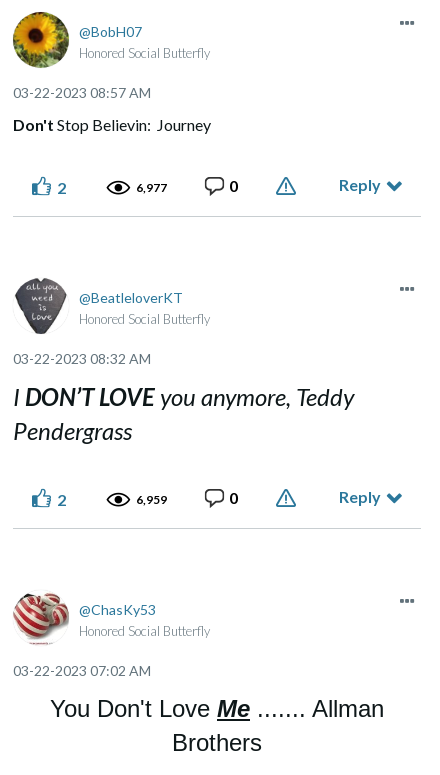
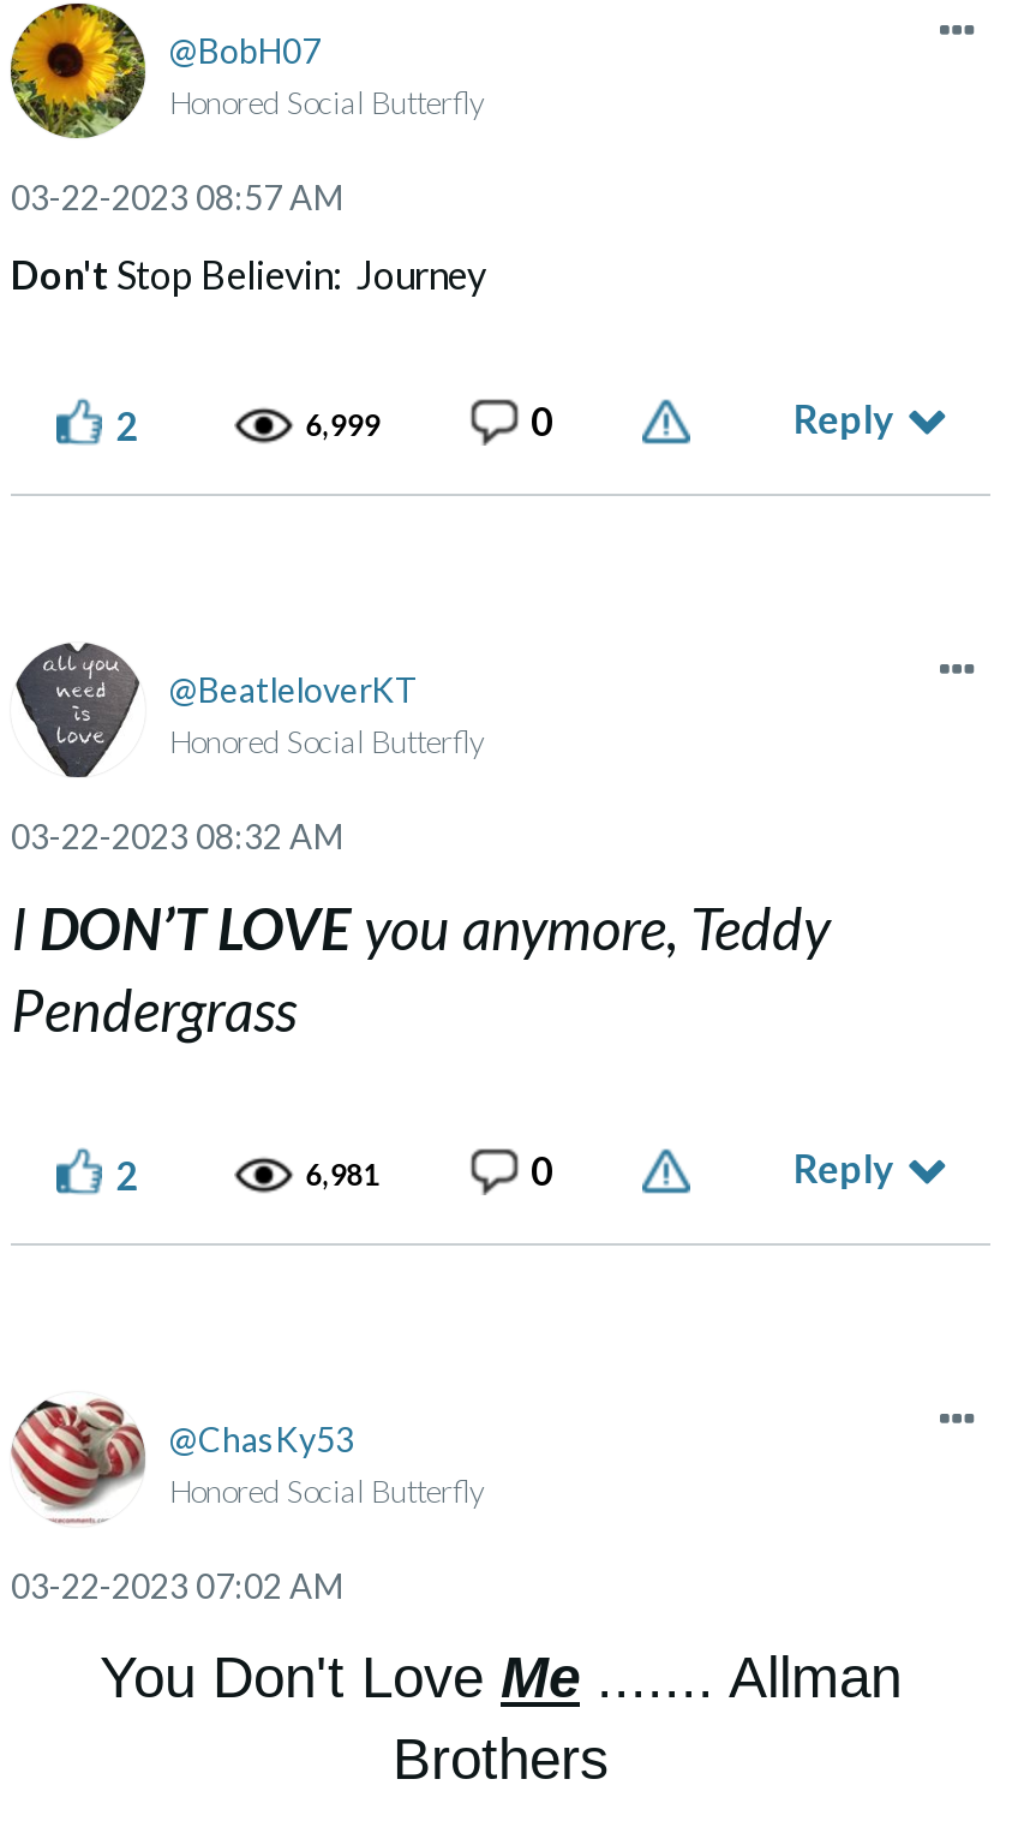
[136,180,167,195] 6,977 -> [305,406,380,443] 6,999
[136,492,167,507] 6,959 -> [305,1156,380,1192] 6,981

